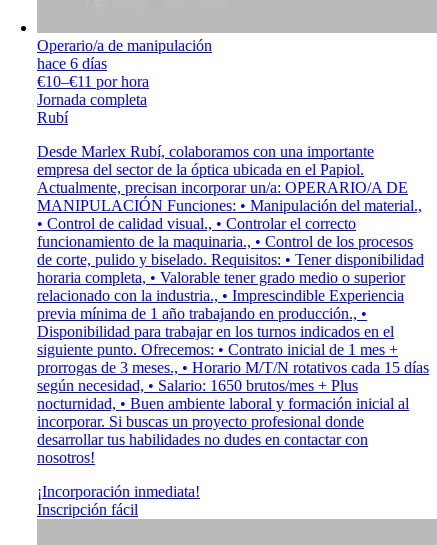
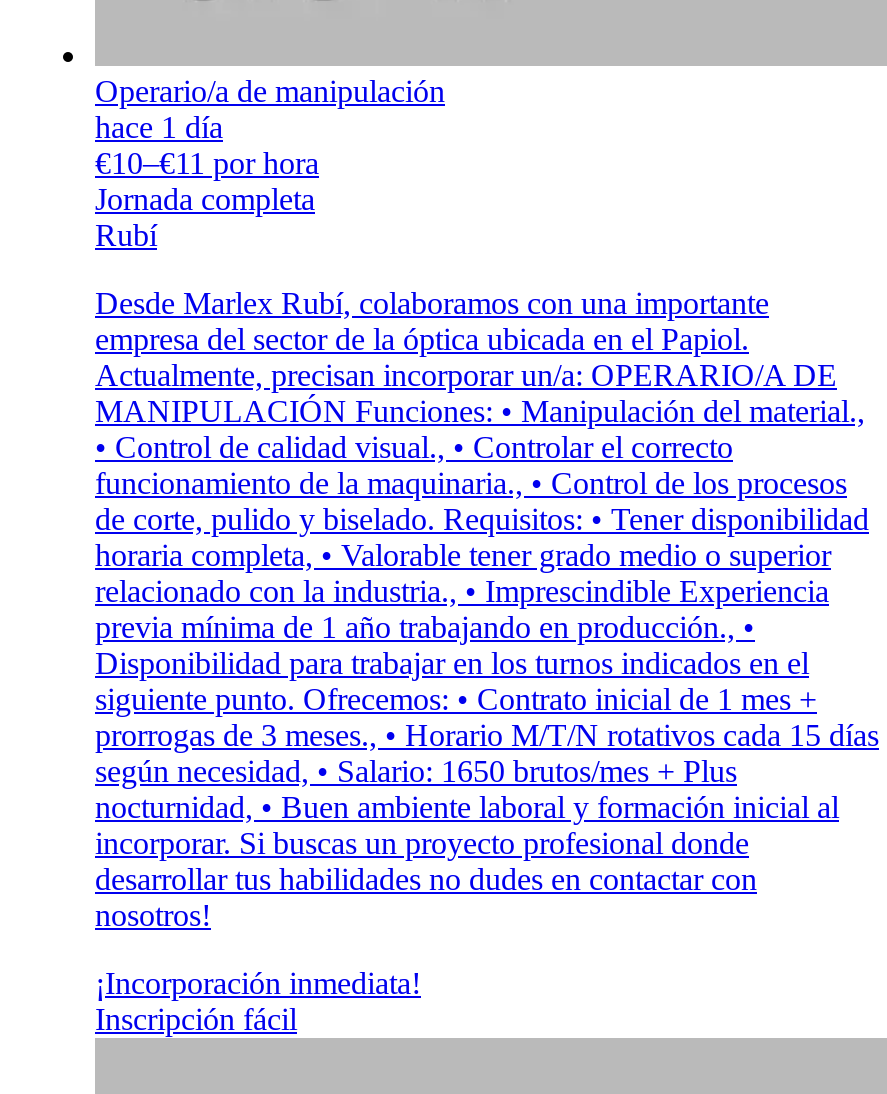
[37,55,107,72] hace 6 días -> [95,110,223,144] hace 1 día

